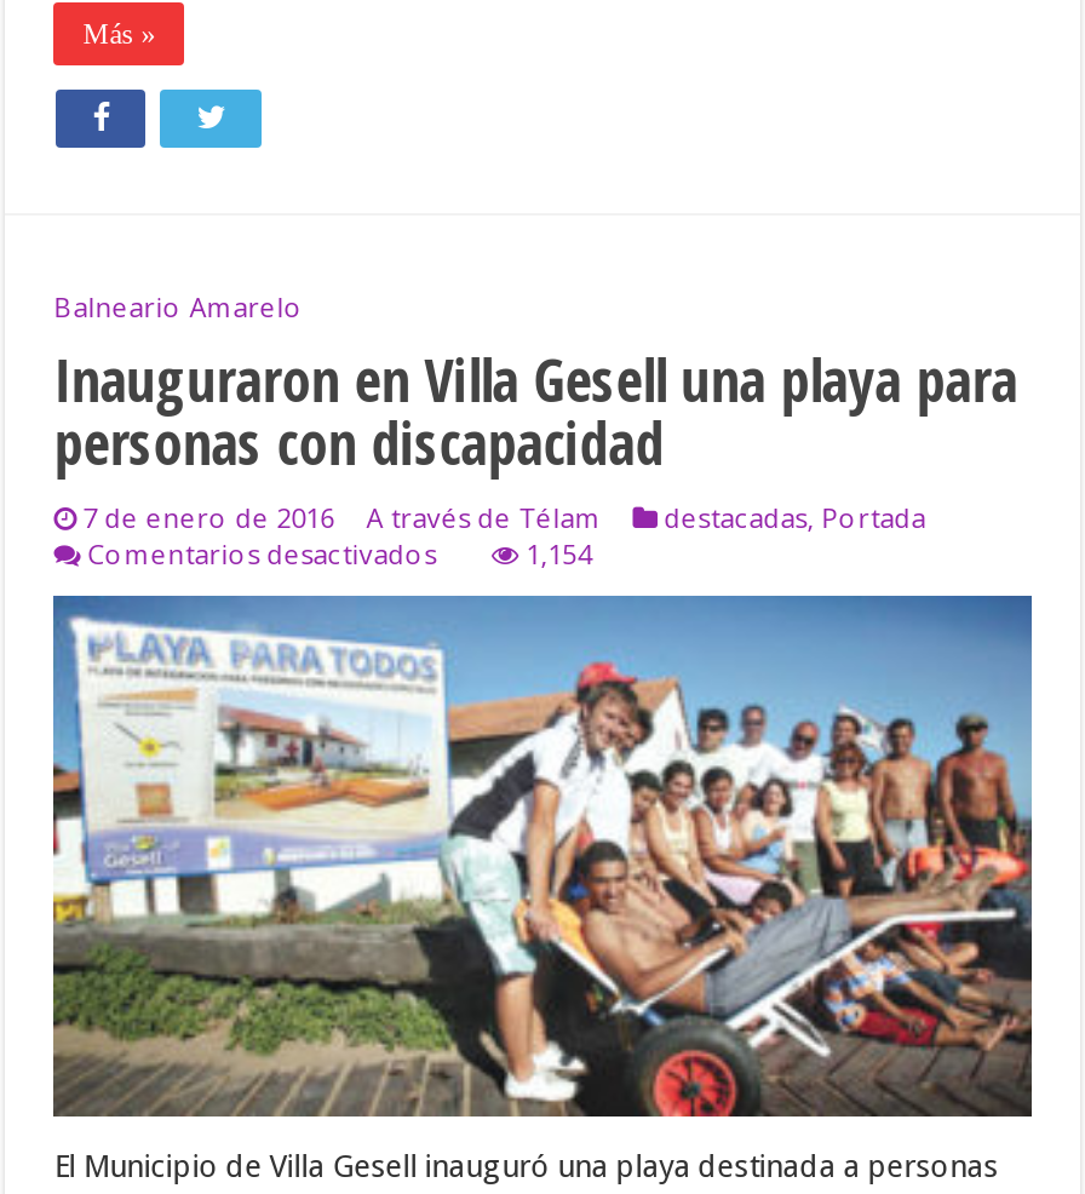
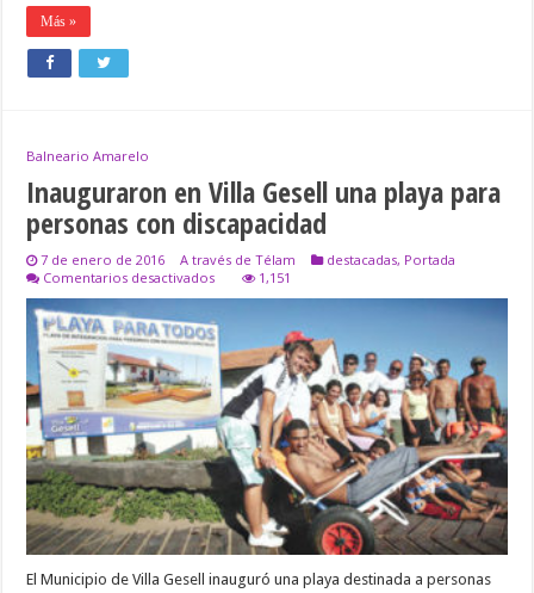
[526,535,591,572] 1,154 -> [259,268,291,286] 1,151

